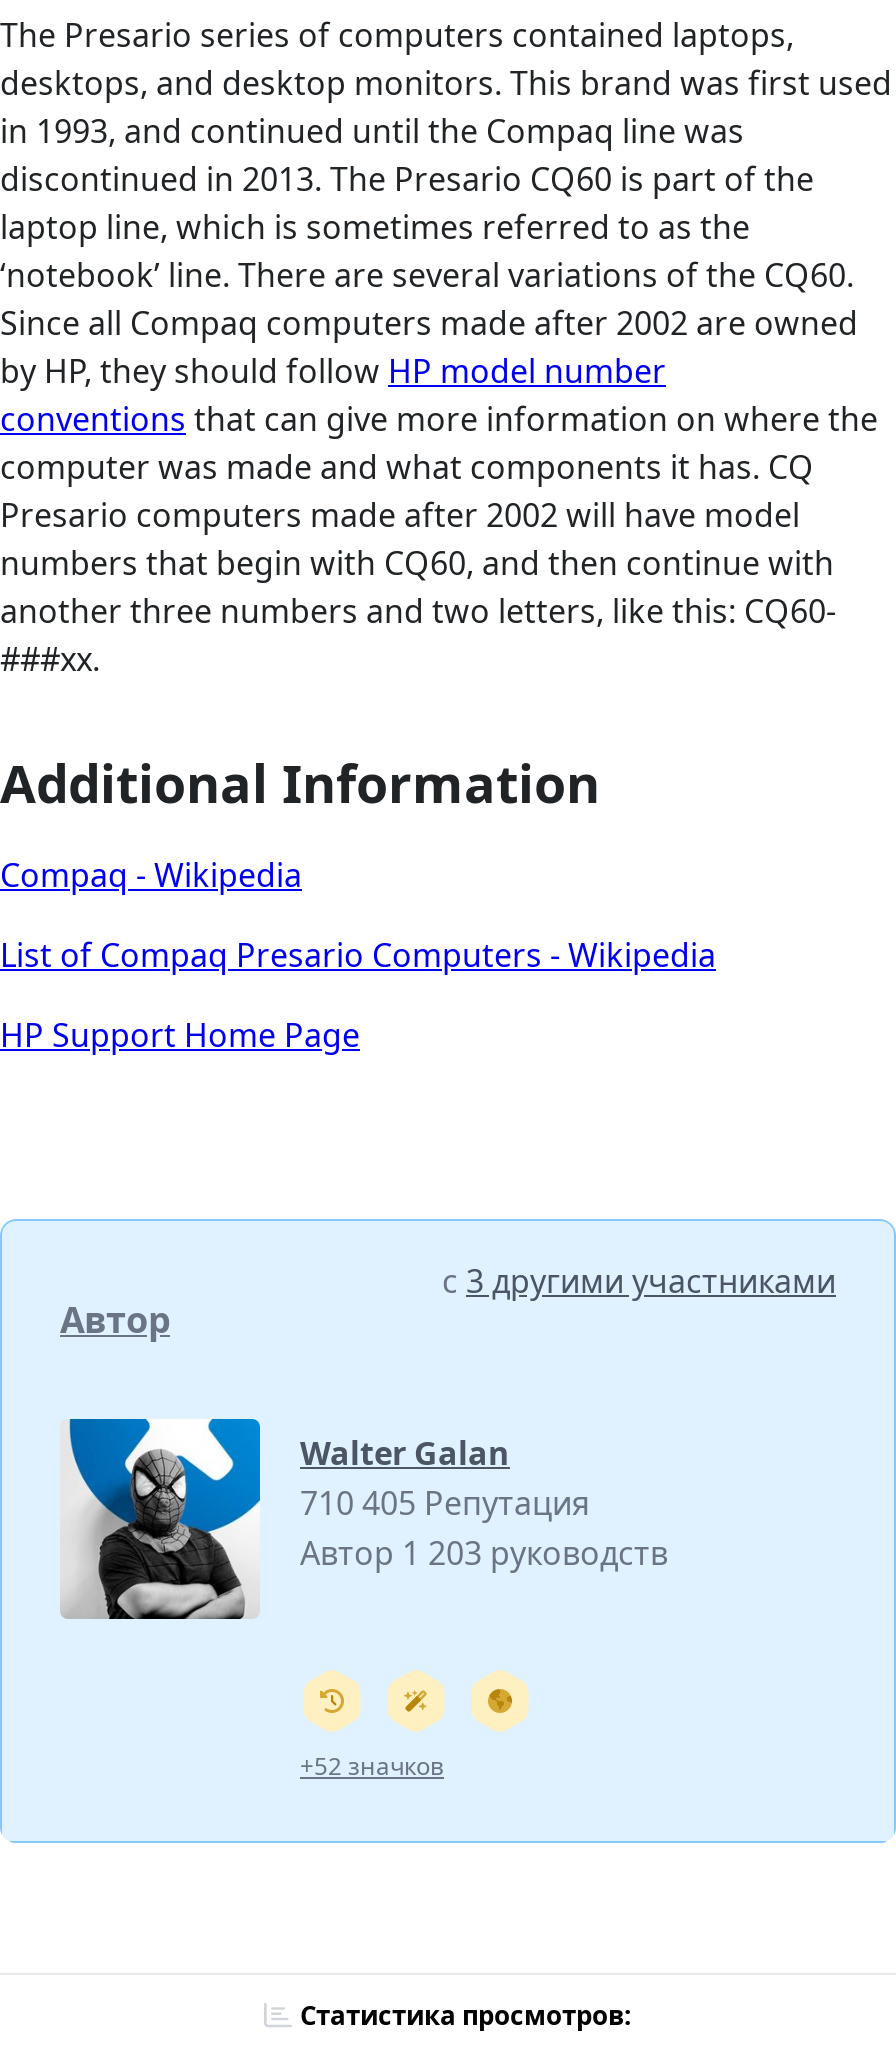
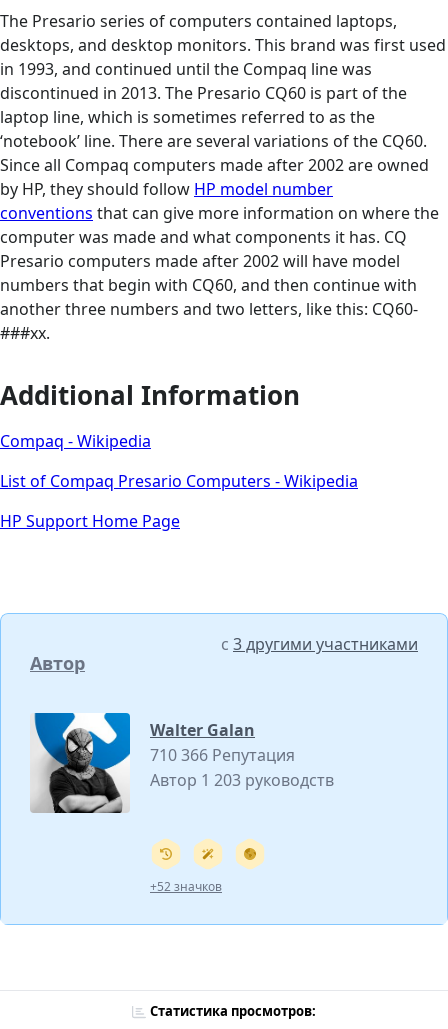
[300,1480,590,1524] 710 405 Репутация -> [150,744,295,766] 710 366 Репутация

